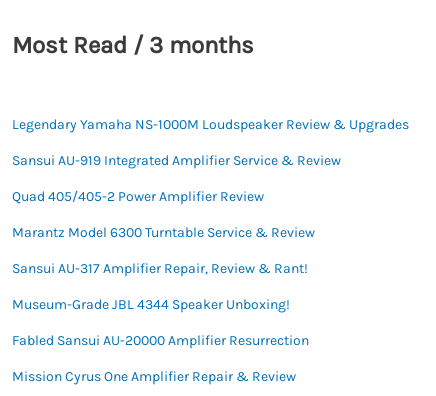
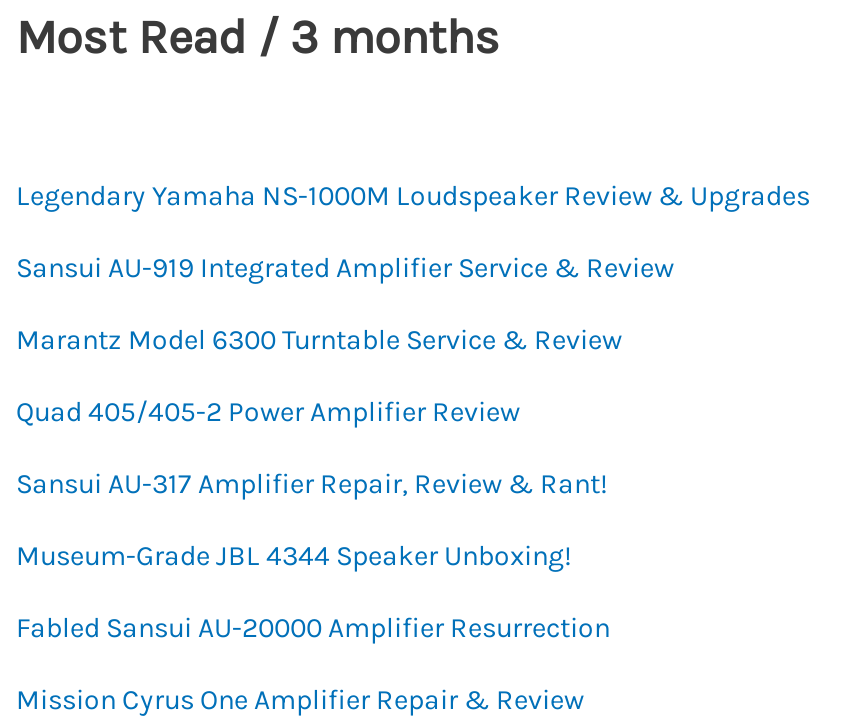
moved [12,188,264,205] -> [16,395,520,429]: Quad 405/405-2 Power Amplifier Review
moved [12,224,315,241] -> [16,323,622,357]: Marantz Model 6300 Turntable Service & Review

